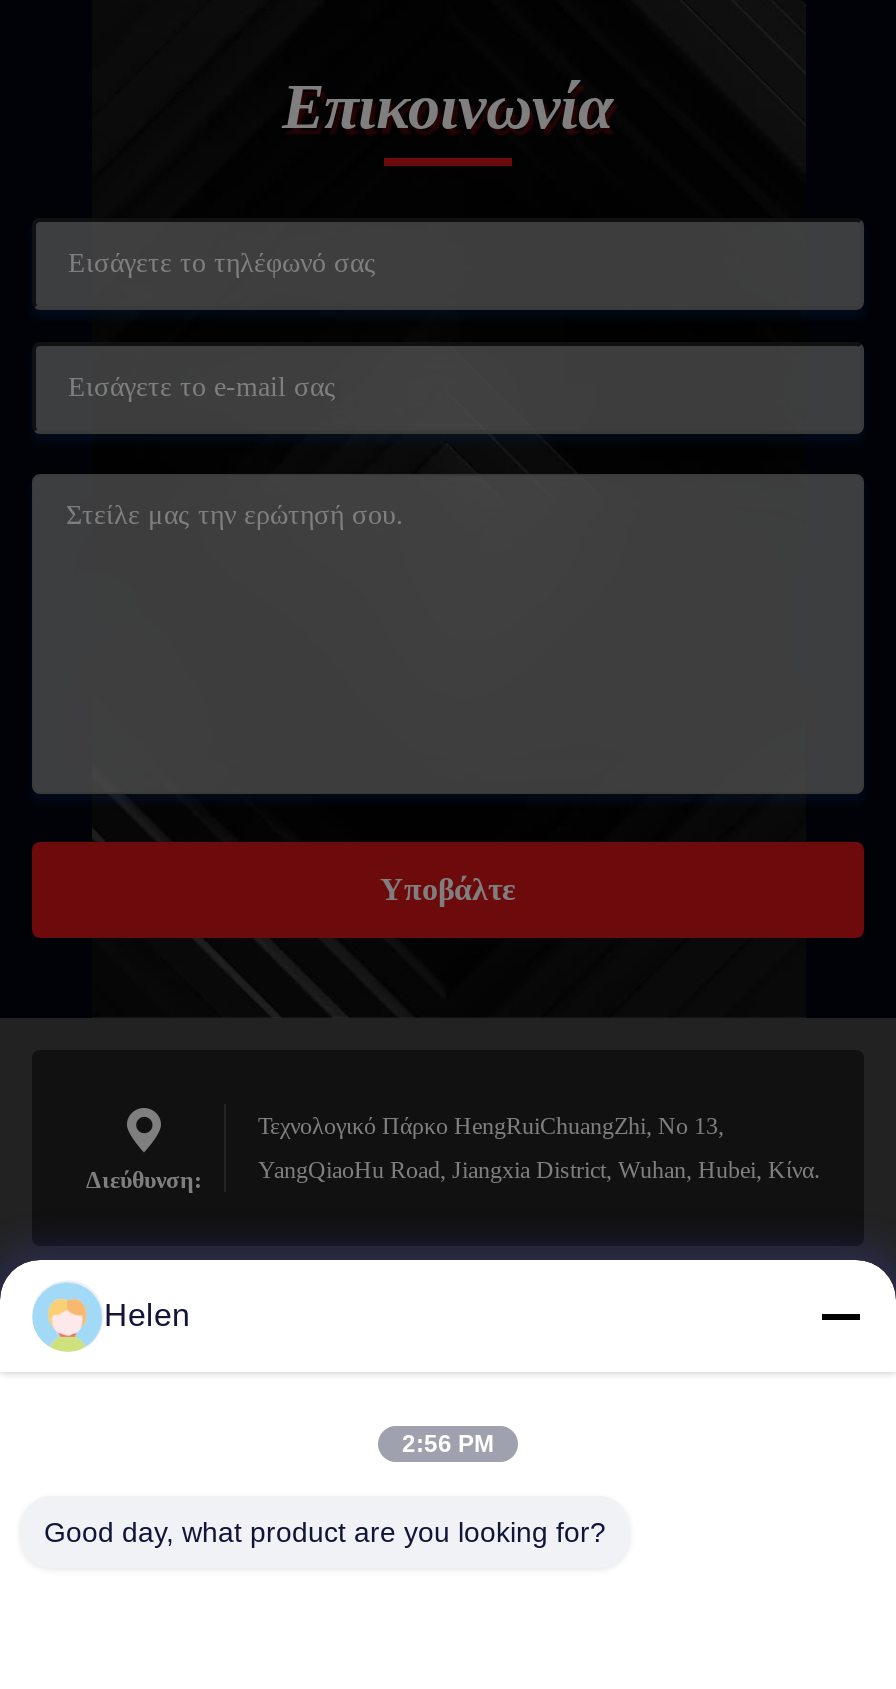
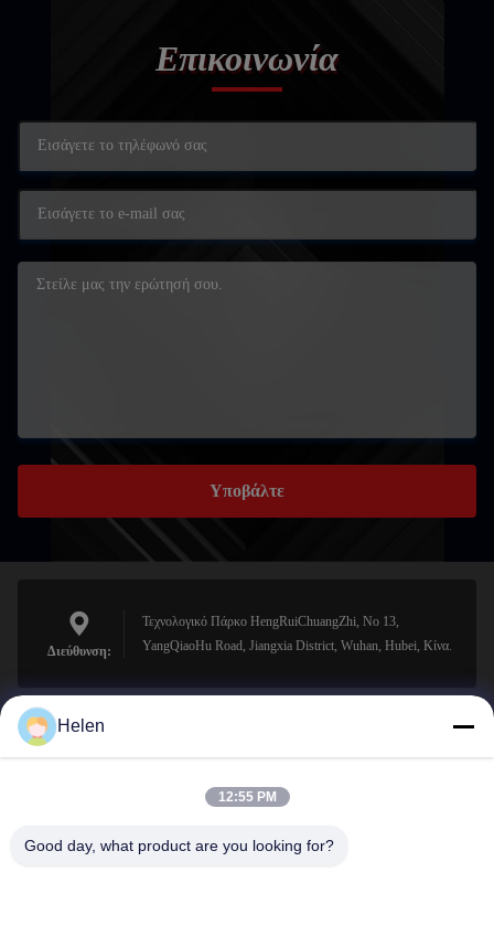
[402,1430,494,1458] 2:56 PM -> [218,789,276,805] 12:55 PM

